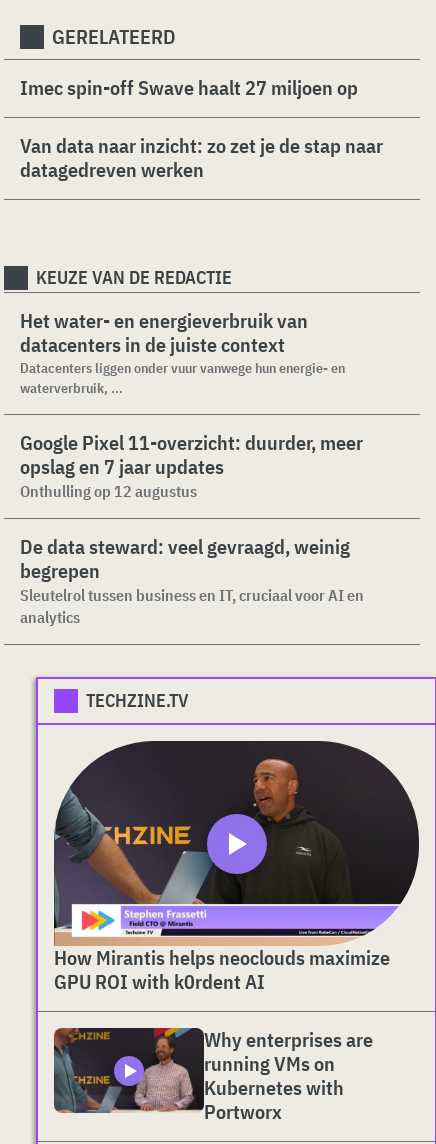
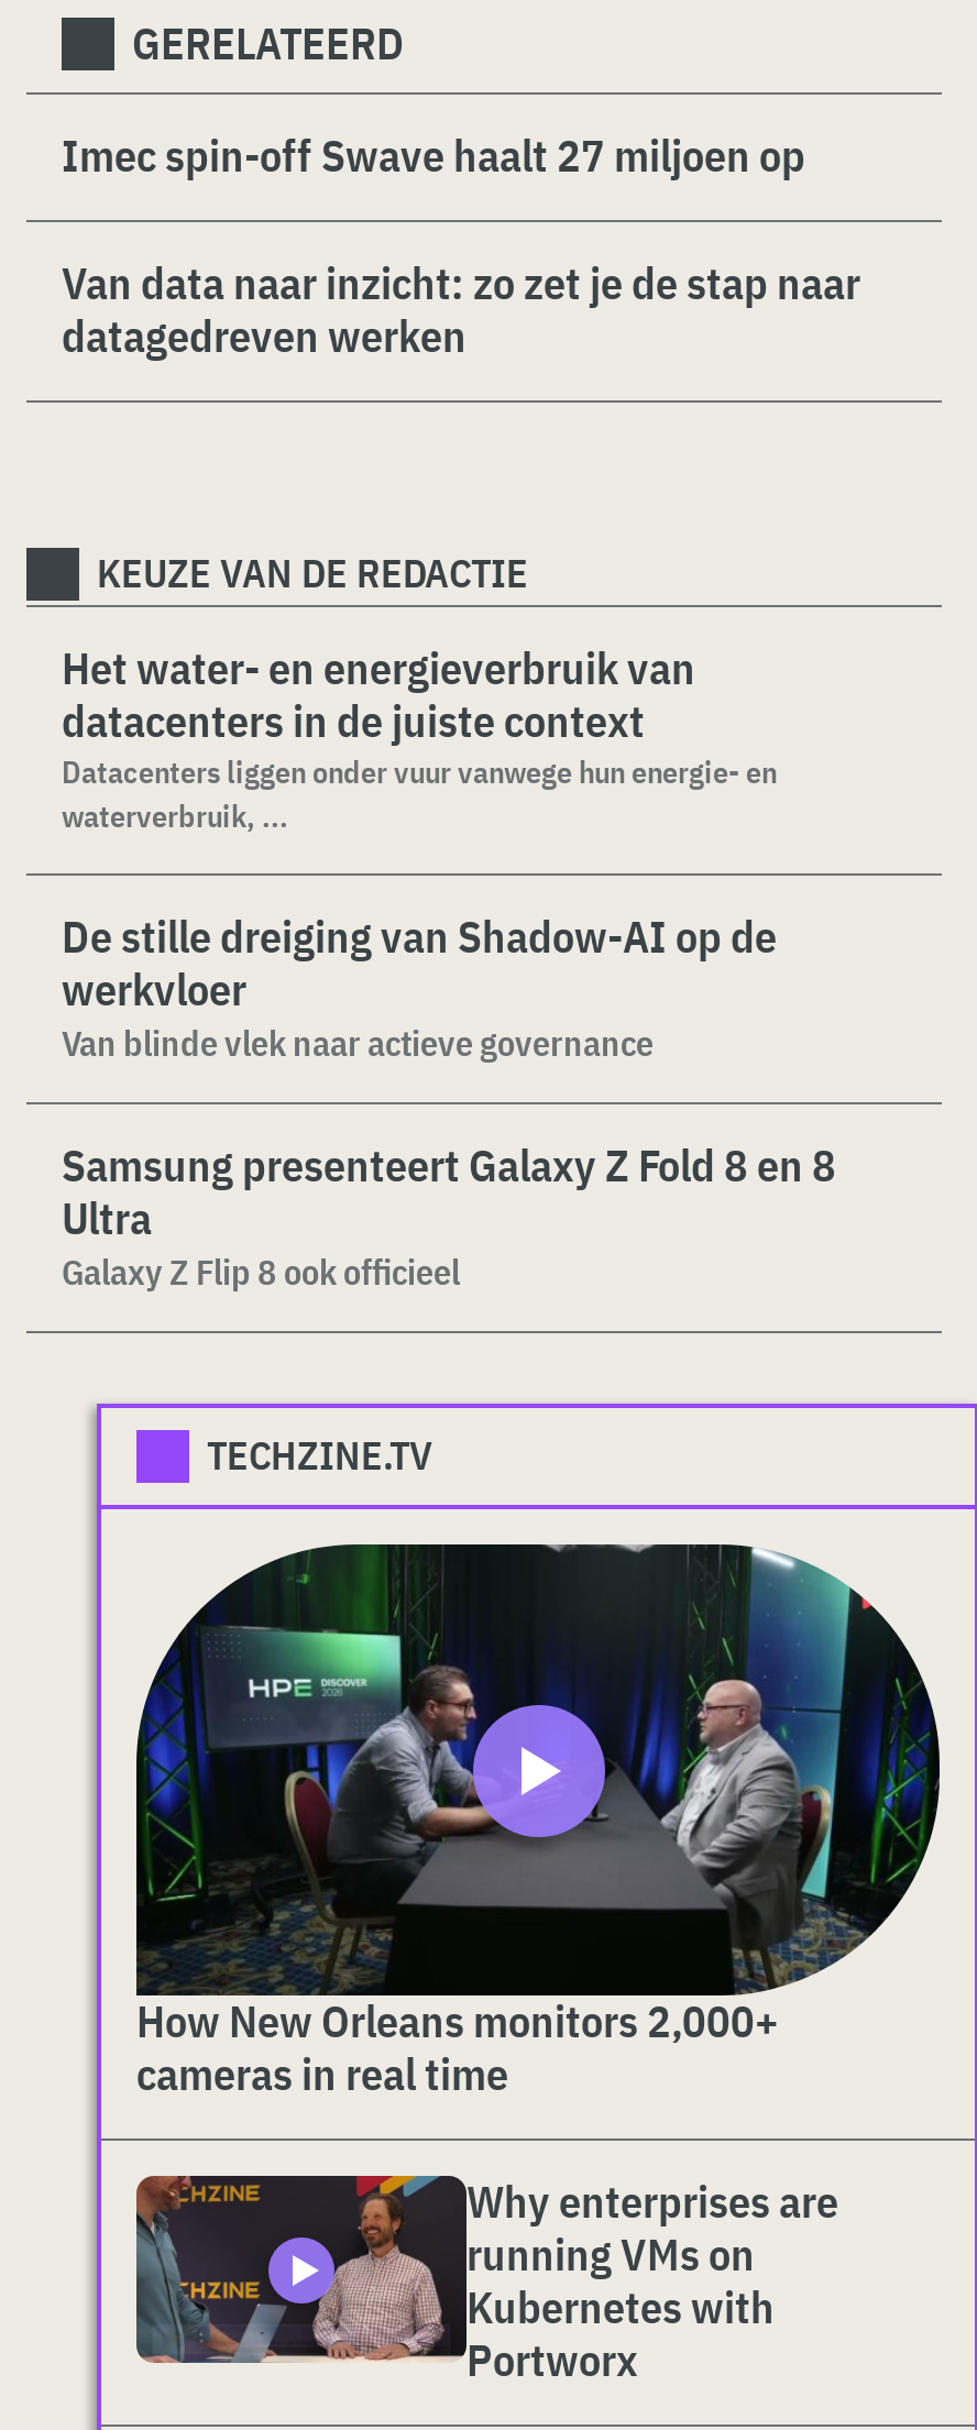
[20,429,363,501] Google Pixel 11-overzicht: duurder, meer | opslag en 7 jaar updates | Onthulling op 12 augustus -> [62,906,777,1065] De stille dreiging van Shadow-AI op de | werkvloer | Van blinde vlek naar actieve governance
[20,533,364,627] De data steward: veel gevraagd, weinig | begrepen | Sleutelrol tussen business en IT, cruciaal voor AI en | analytics -> [62,1135,836,1294] Samsung presenteert Galaxy Z Fold 8 en 8 | Ultra | Galaxy Z Flip 8 ook officieel
[53,741,418,995] [image] | How Mirantis helps neoclouds maximize | GPU ROI with k0rdent AI -> [134,1544,935,2104] [image] | How New Orleans monitors 2,000+ | cameras in real time

